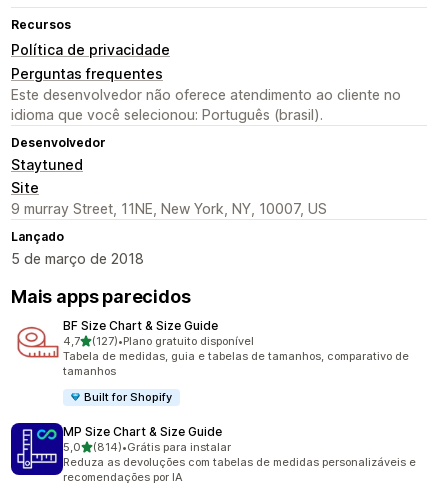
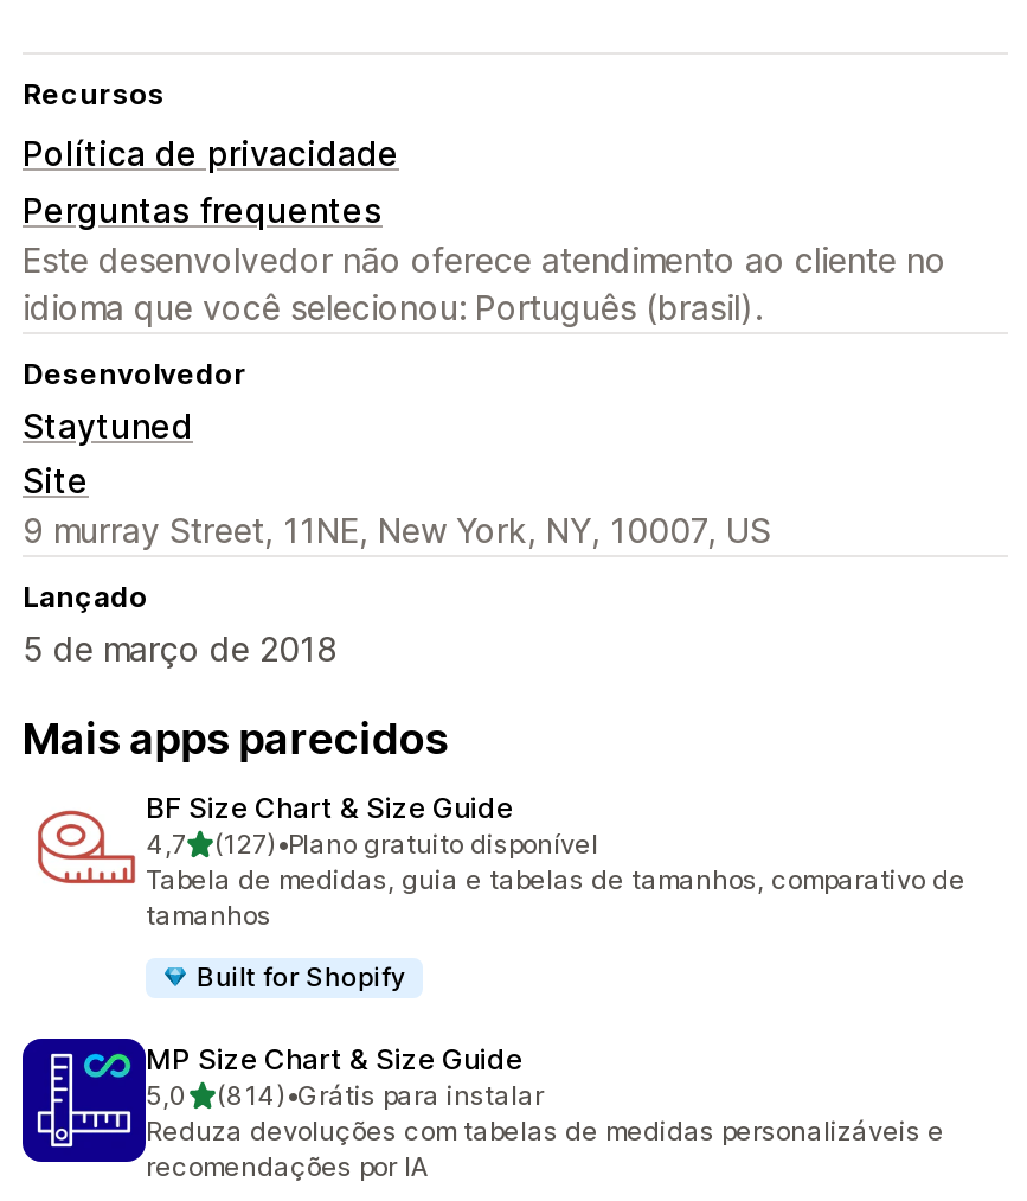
[63,455,416,469] Reduza as devoluções com tabelas de medidas personalizáveis e -> [146,1116,944,1149] Reduza devoluções com tabelas de medidas personalizáveis e

